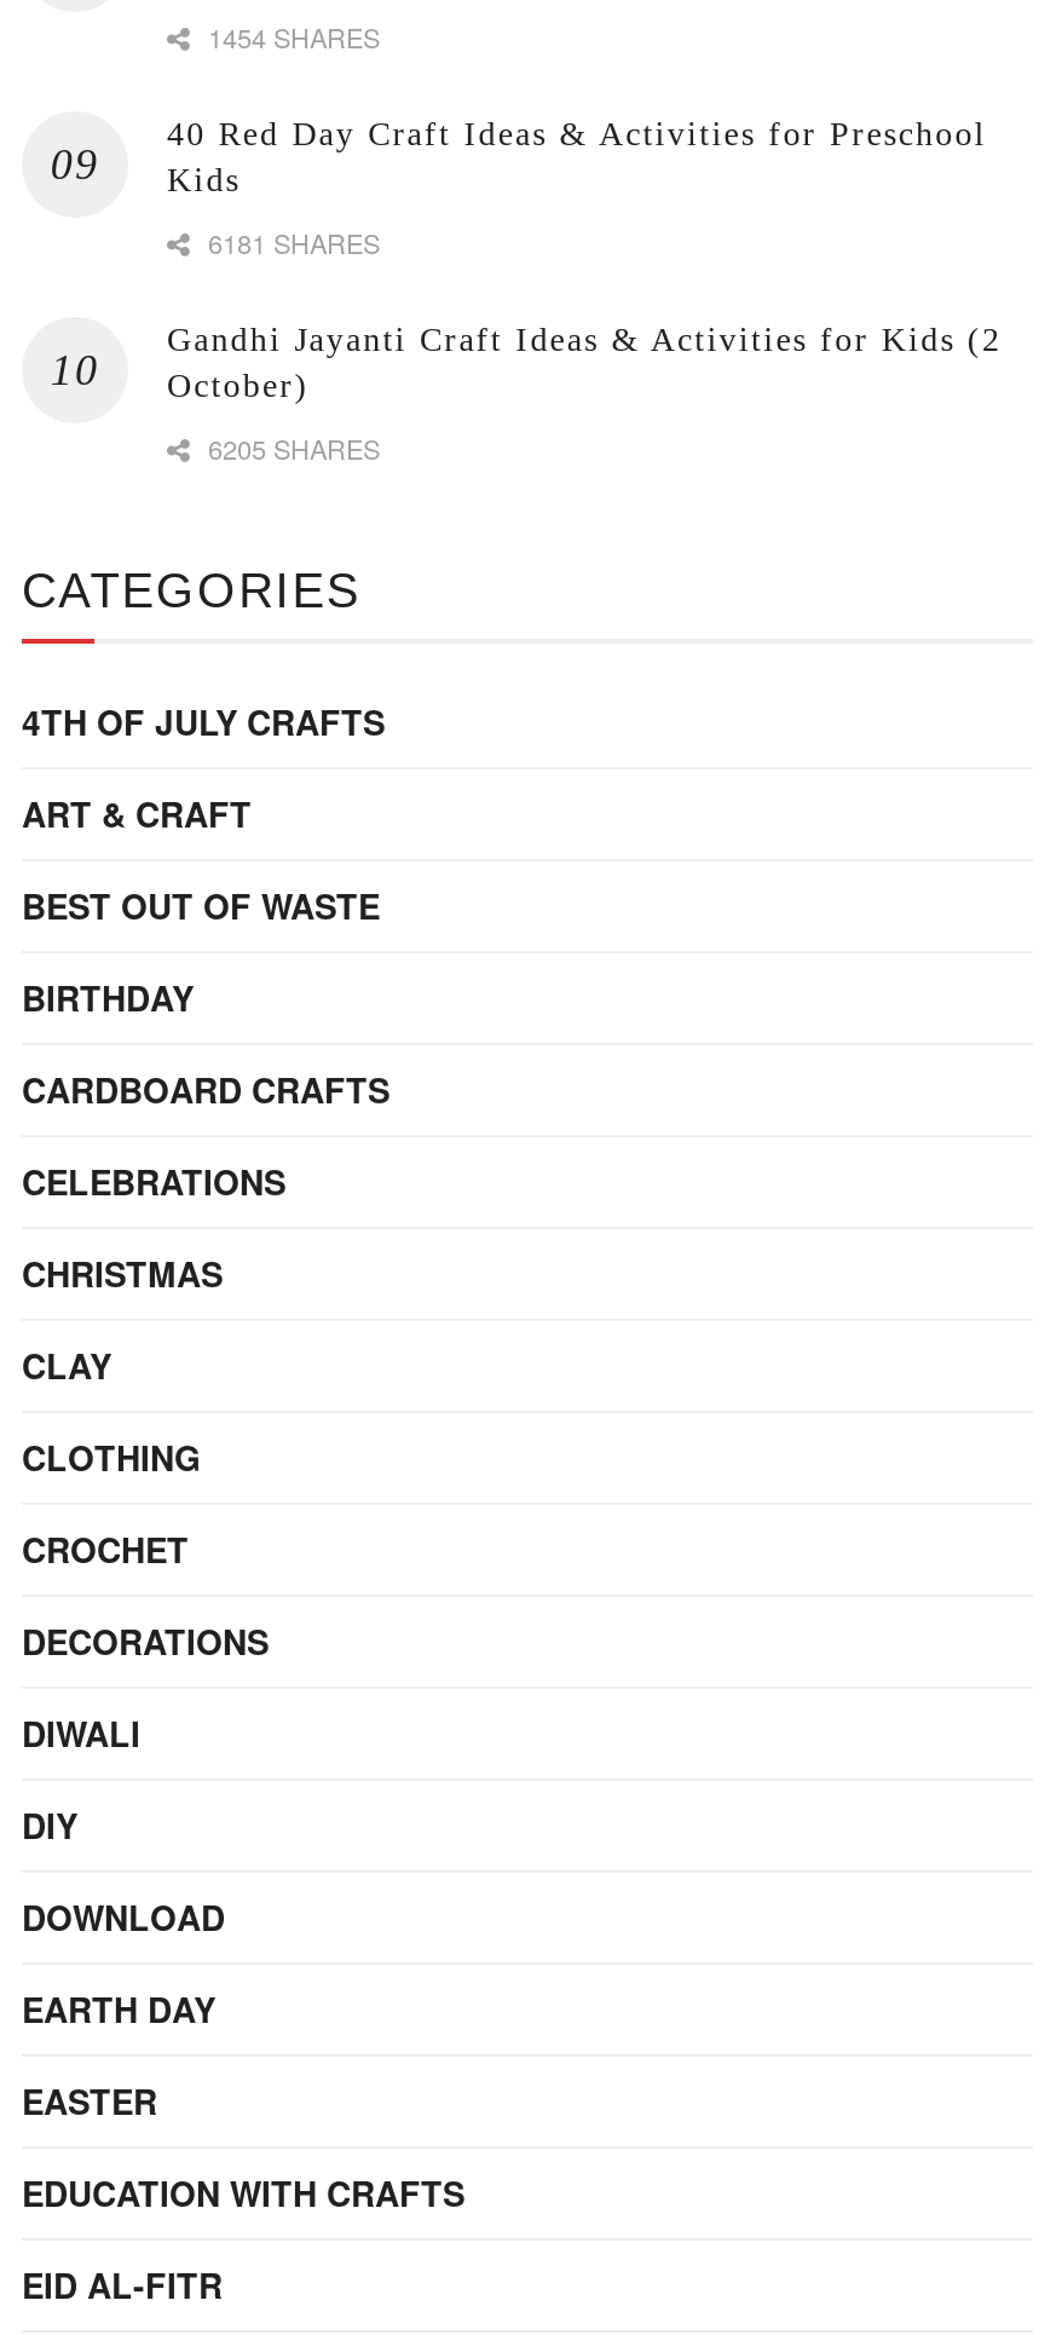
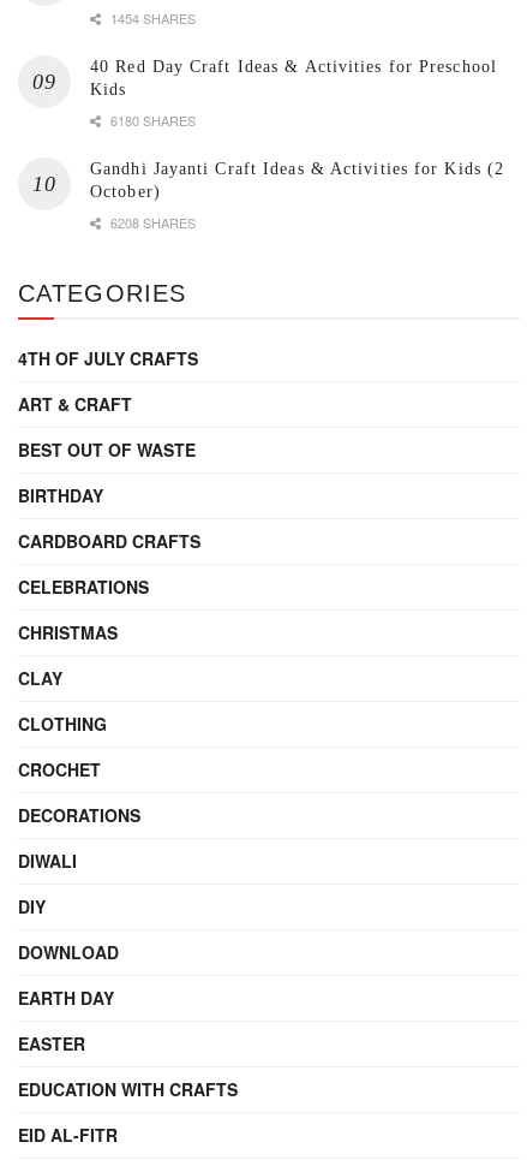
[201,224,380,262] 6181 SHARES -> [107,111,196,130] 6180 SHARES
[201,429,380,468] 6205 SHARES -> [107,213,196,232] 6208 SHARES

